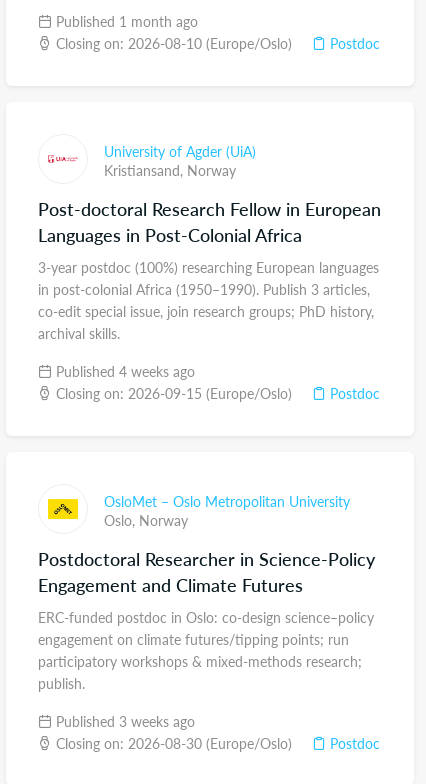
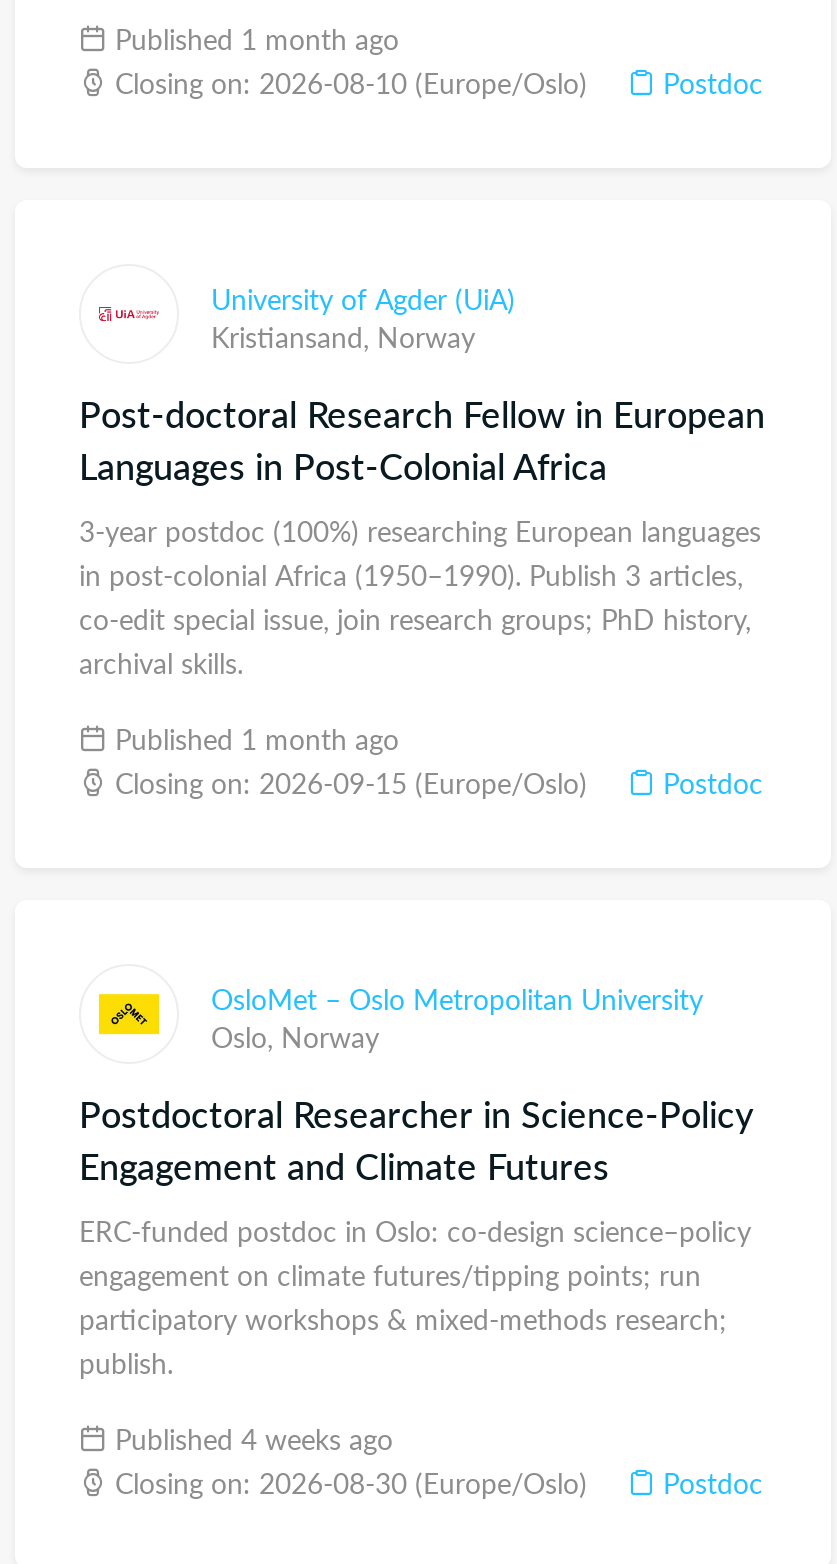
none -> [107,718,399,758] Published 1 month ago
moved [52,361,195,381] -> [107,1418,393,1458]: Published 4 weeks ago
[52,711,195,731] Published 3 weeks ago -> none

